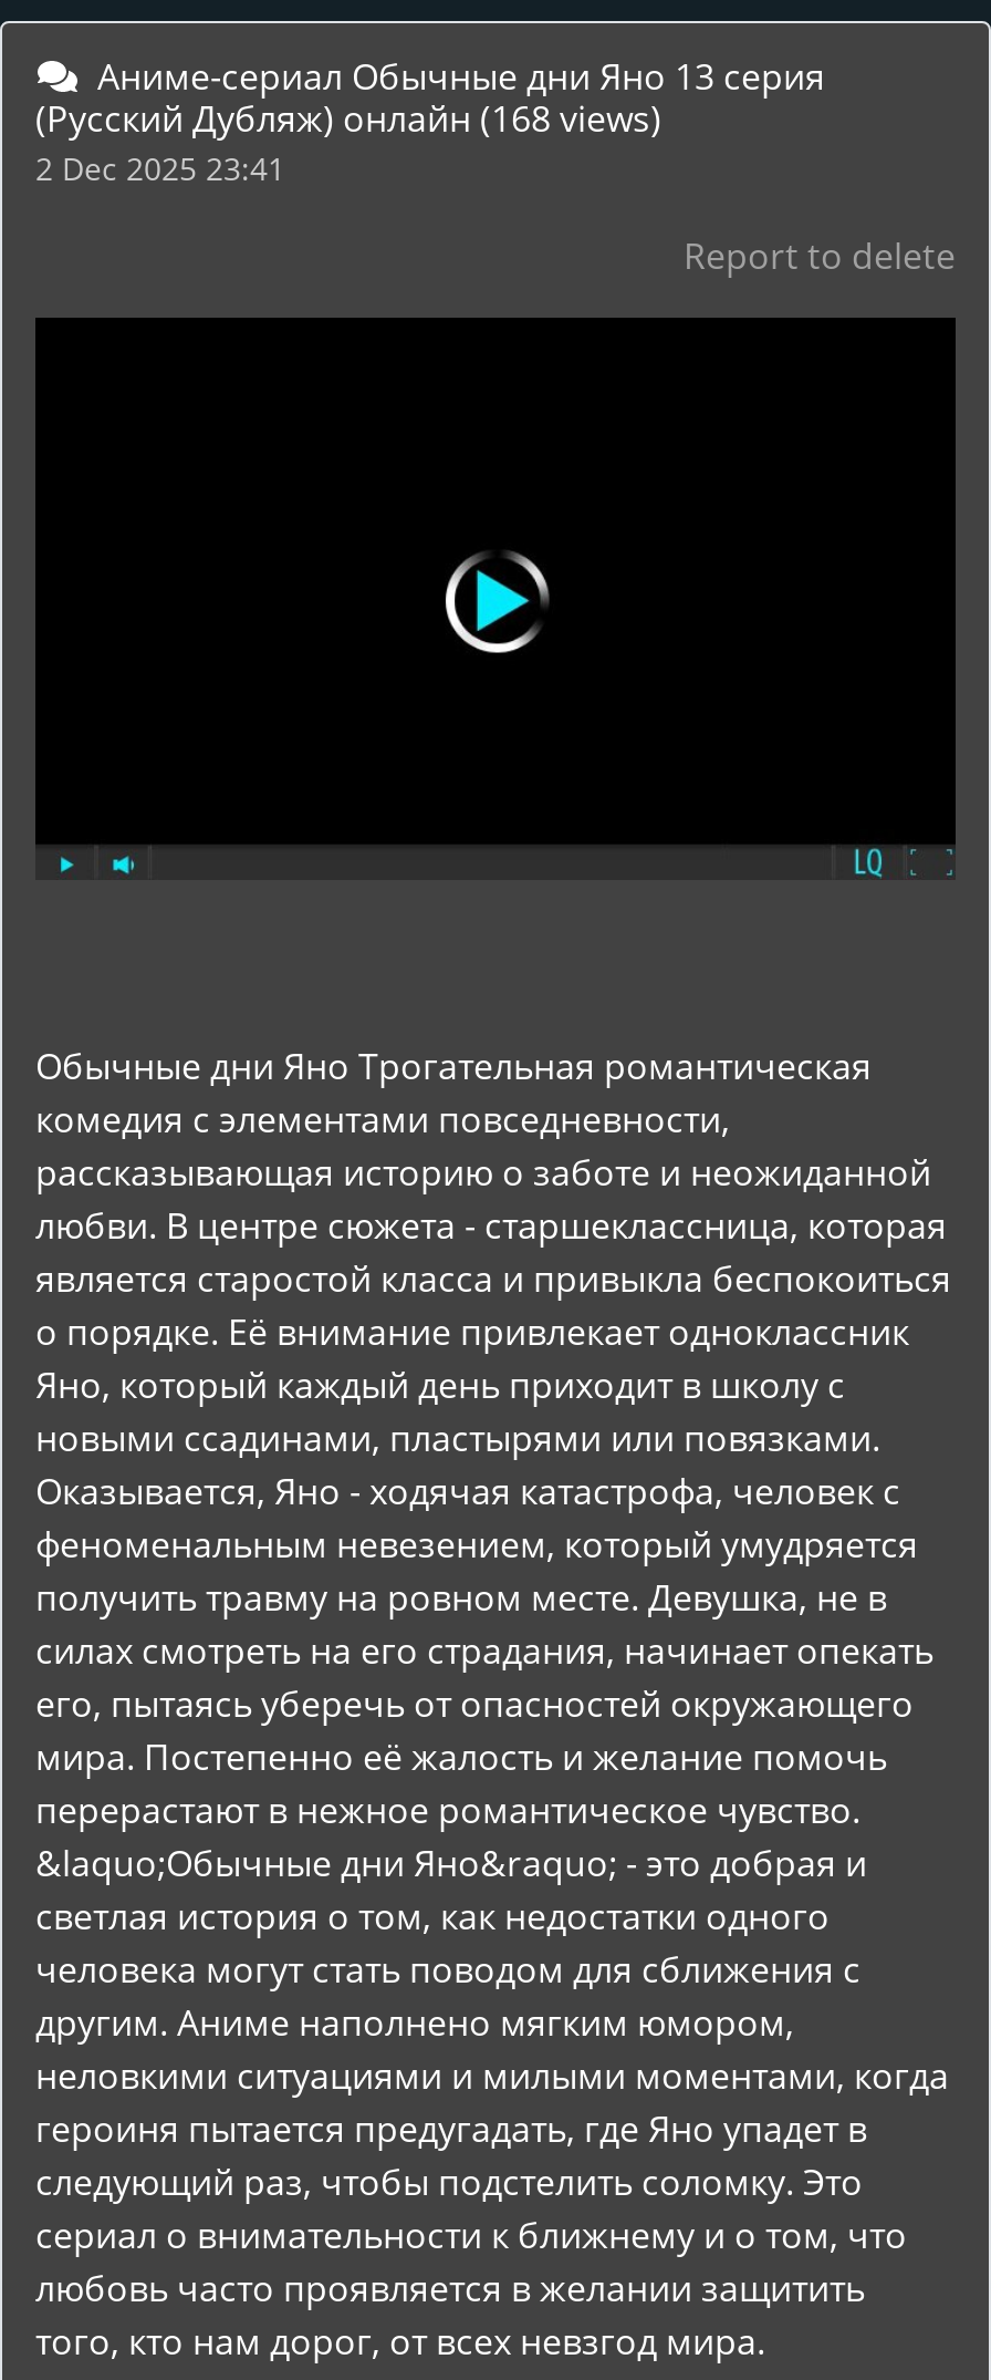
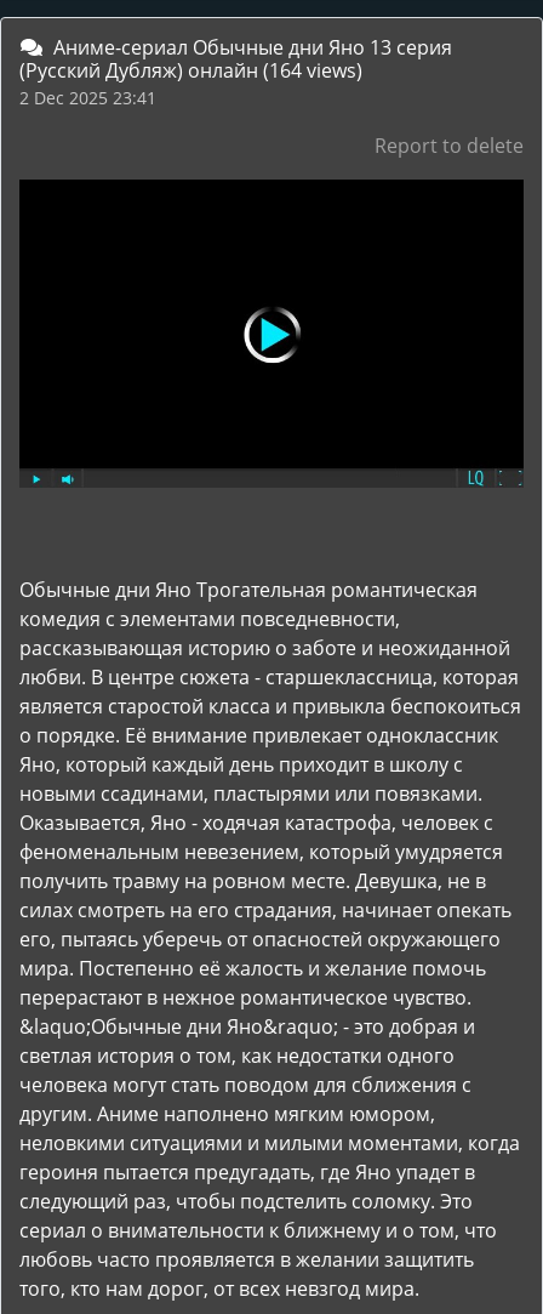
[35,94,661,143] (Русский Дубляж) онлайн (168 views) -> [19,57,362,84] (Русский Дубляж) онлайн (164 views)

